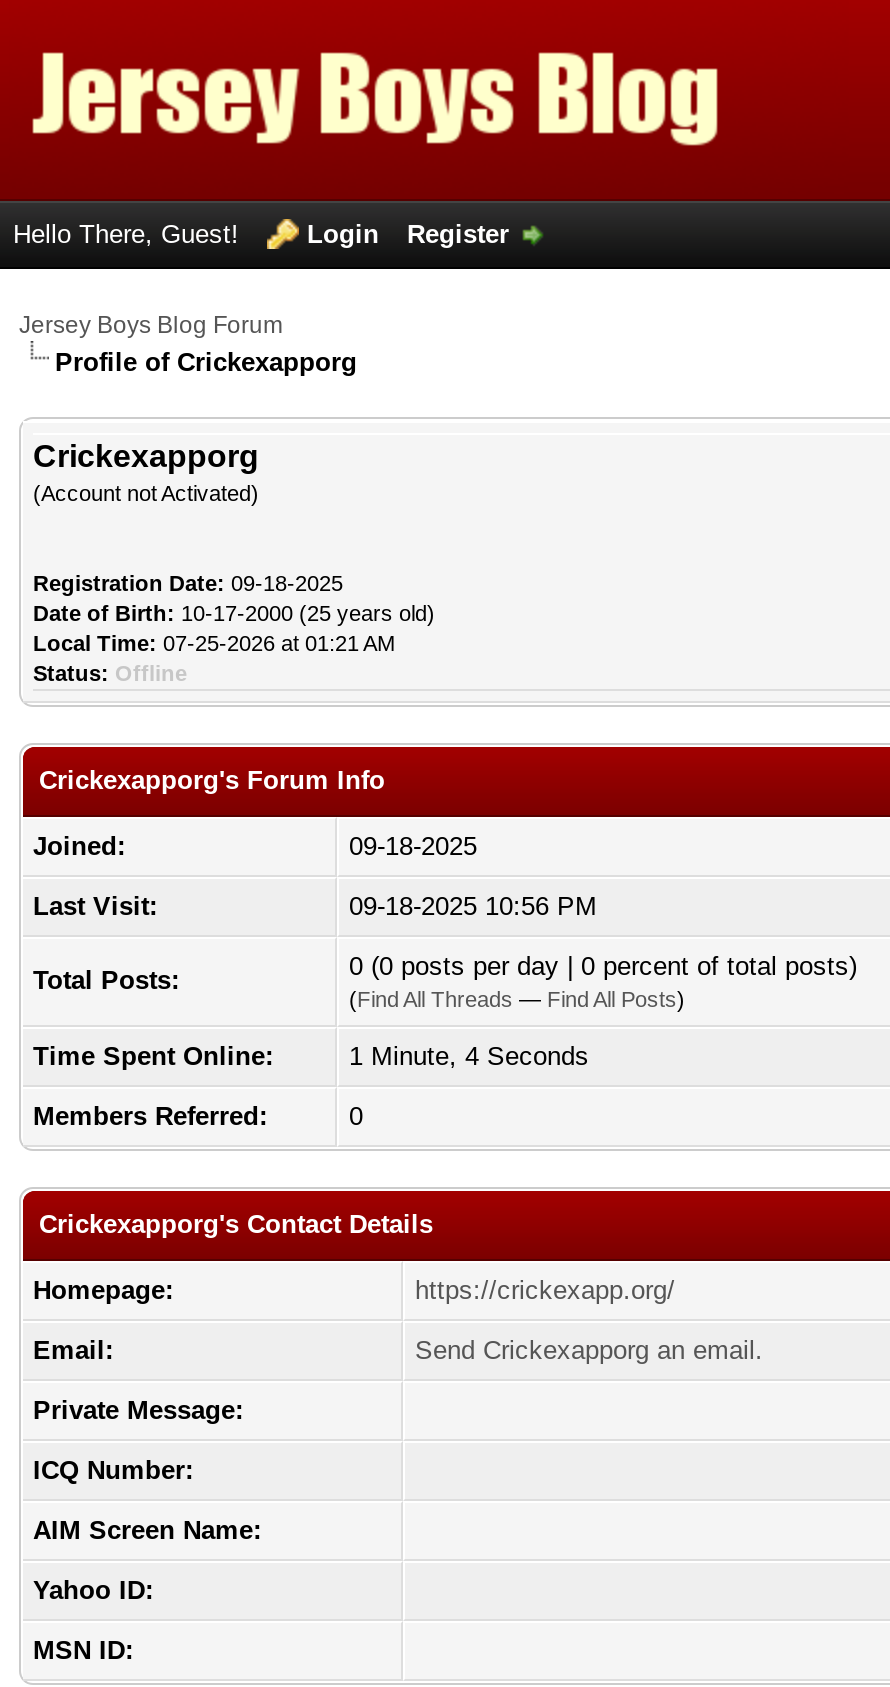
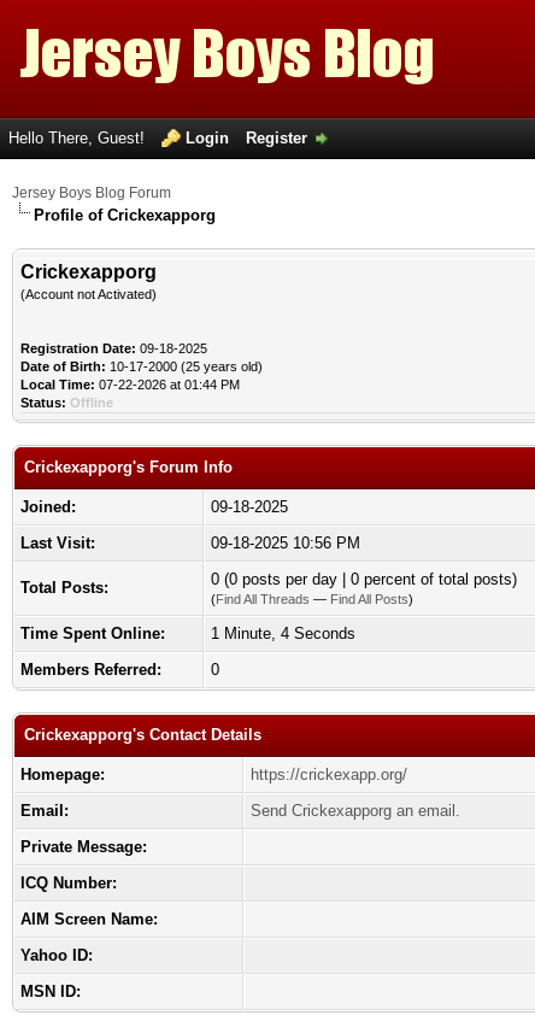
[33,631,395,655] Local Time: 07-25-2026 at 01:21 AM -> [20,377,240,392] Local Time: 07-22-2026 at 01:44 PM

